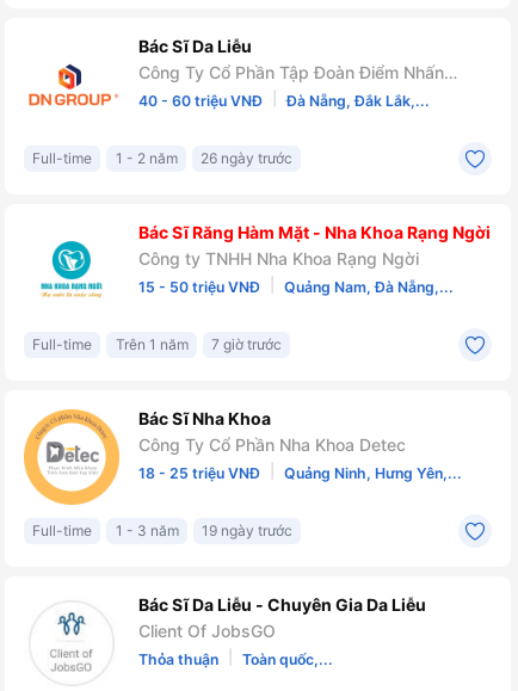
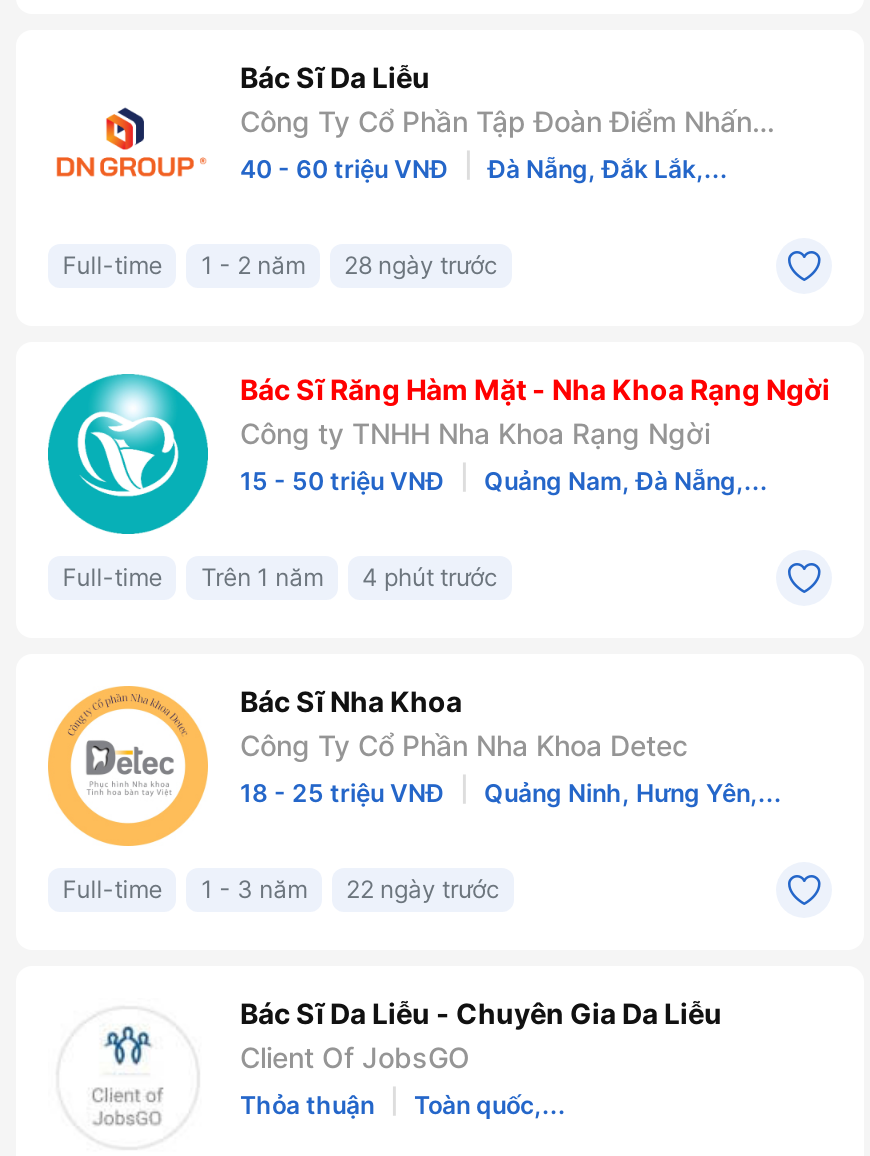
[32,149,292,167] Full-time 1 - 2 năm 26 ngày trước -> [62,250,498,280] Full-time 1 - 2 năm 28 ngày trước
[24,223,282,353] [image] | Full-time Trên 1 năm 7 giờ trước -> [46,372,498,592] [image] | Full-time Trên 1 năm 4 phút trước
[32,522,292,540] Full-time 1 - 3 năm 19 ngày trước -> [62,874,500,904] Full-time 1 - 3 năm 22 ngày trước

